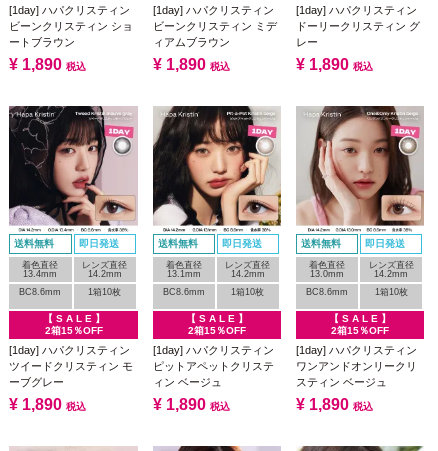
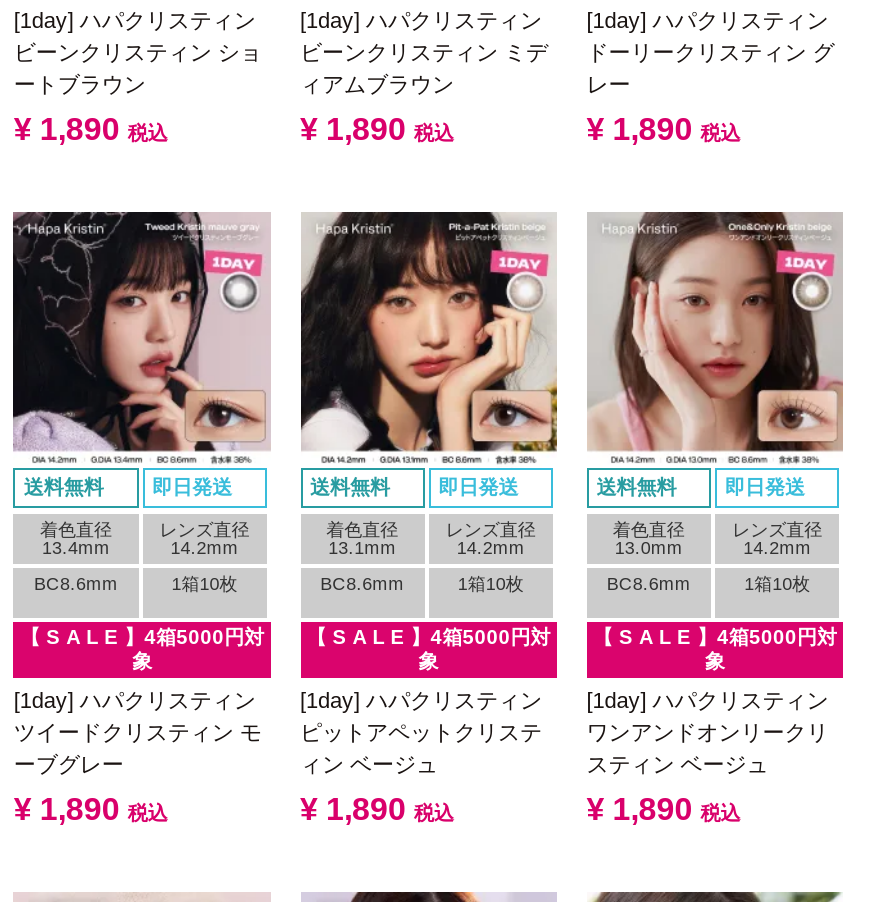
[43,313,105,336] 【 S A L E 】 | 2箱15％OFF -> [20,627,264,673] 【 S A L E 】4箱5000円対 | 象
[186,313,248,336] 【 S A L E 】 | 2箱15％OFF -> [307,627,551,673] 【 S A L E 】4箱5000円対 | 象
[329,313,391,336] 【 S A L E 】 | 2箱15％OFF -> [593,627,837,673] 【 S A L E 】4箱5000円対 | 象

